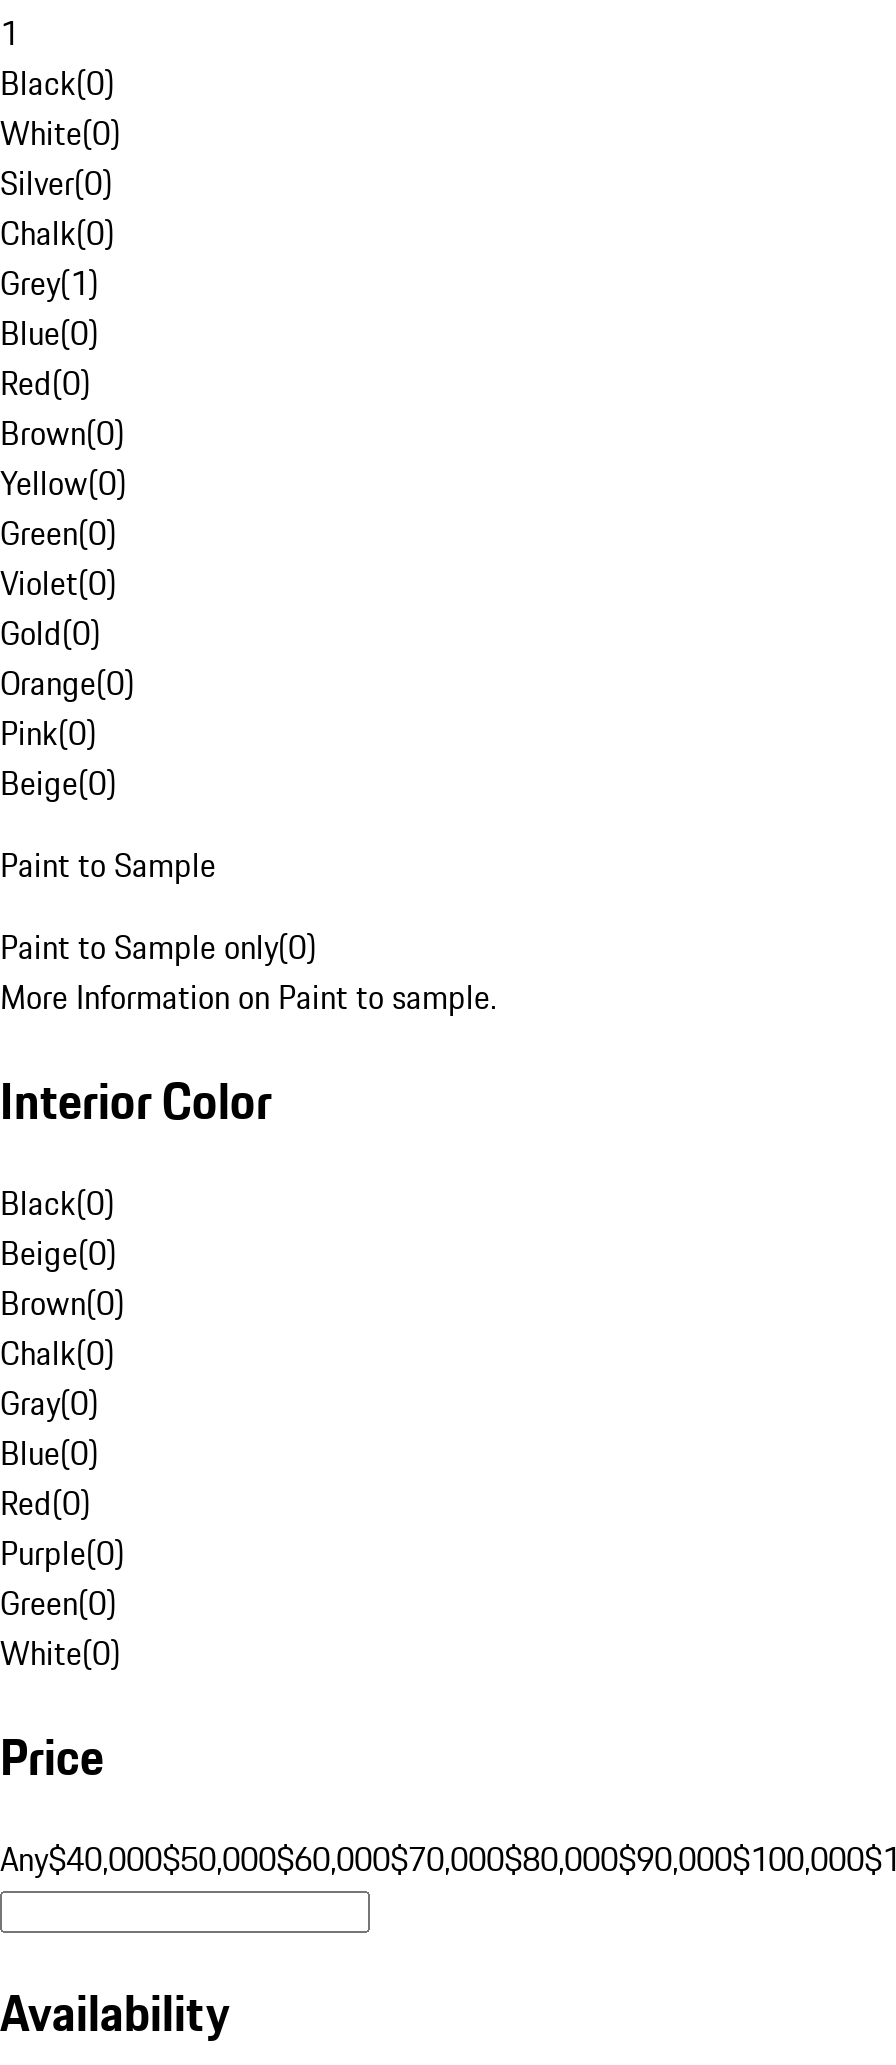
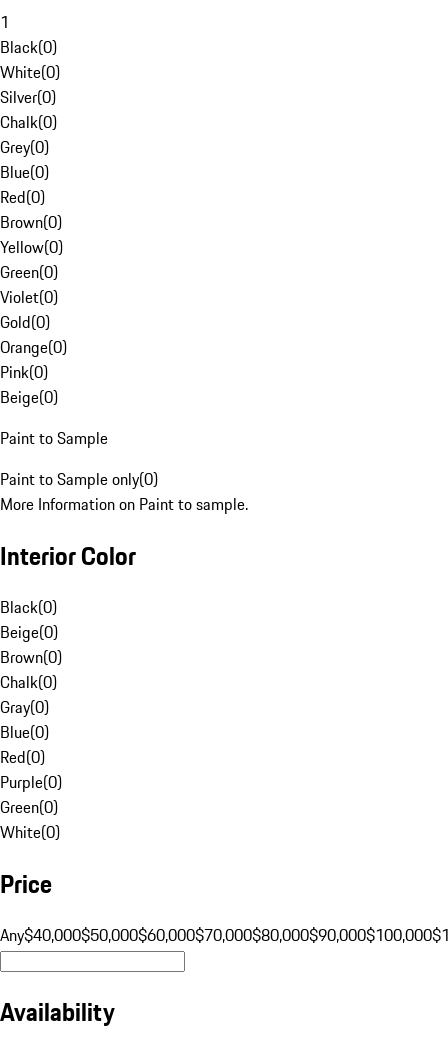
[0,259,98,307] Grey(1) -> [0,135,49,159] Grey(0)

